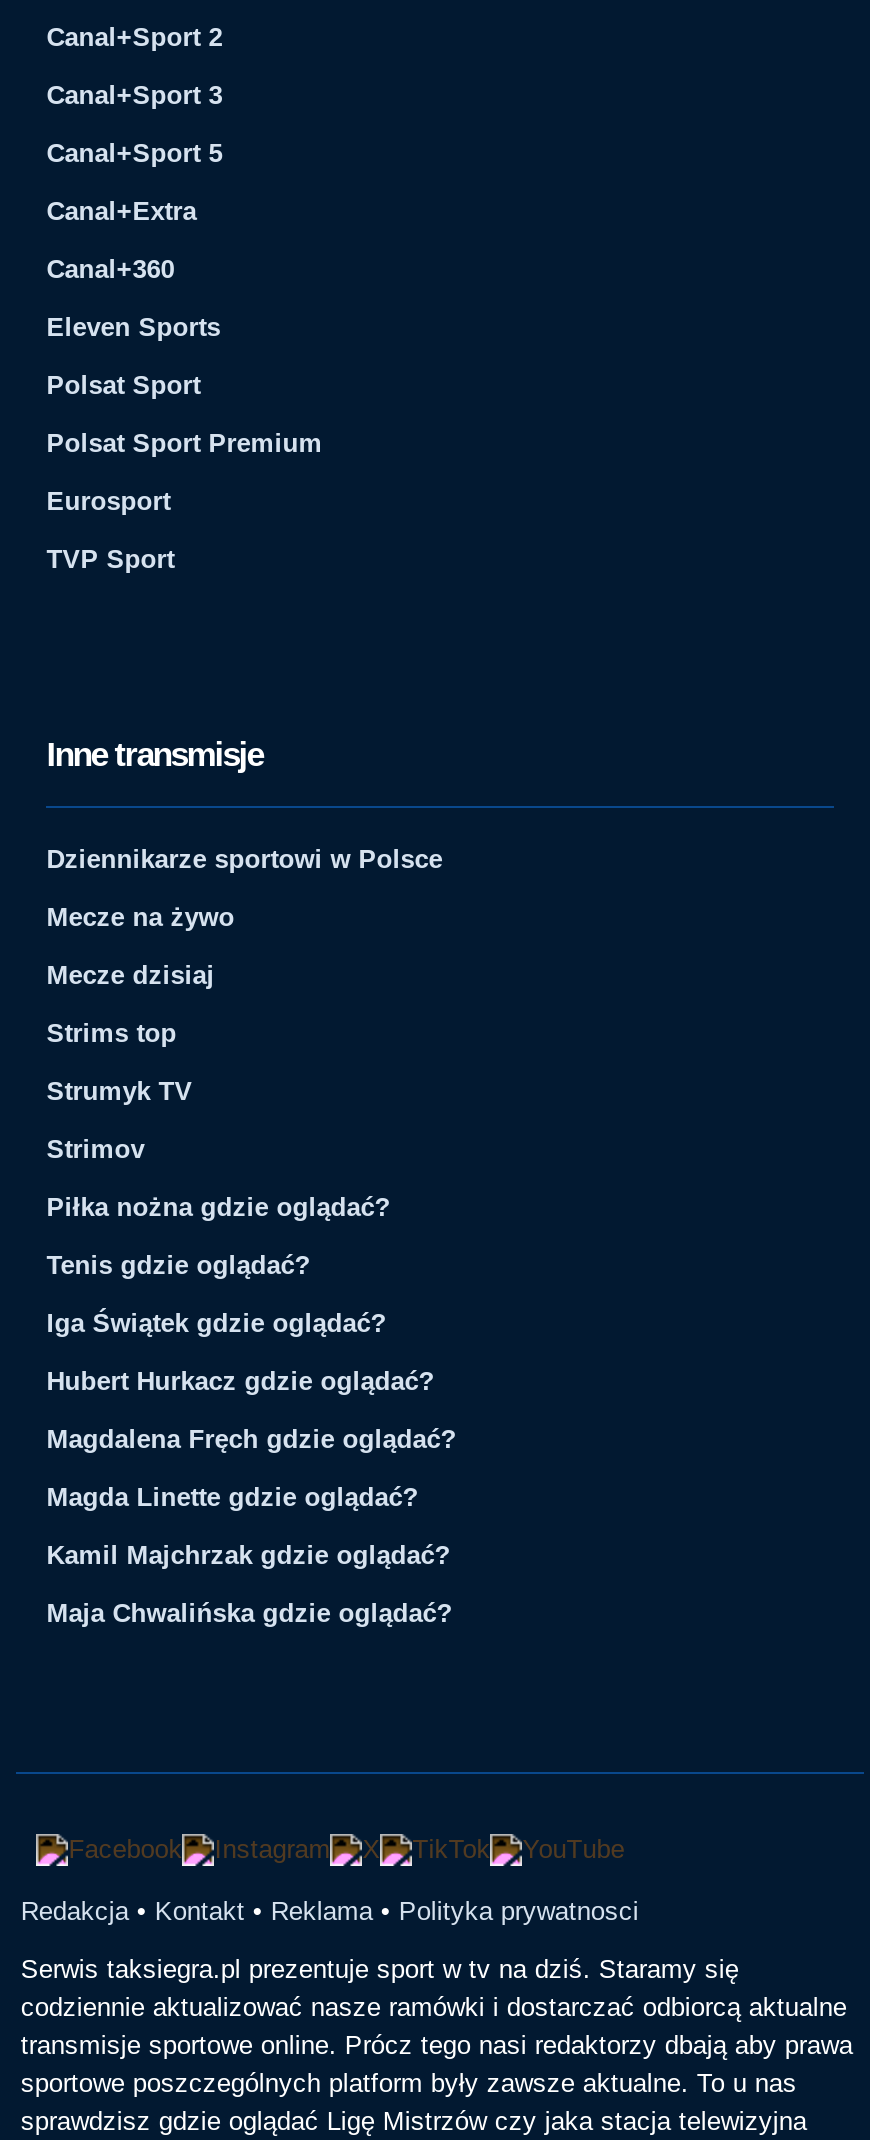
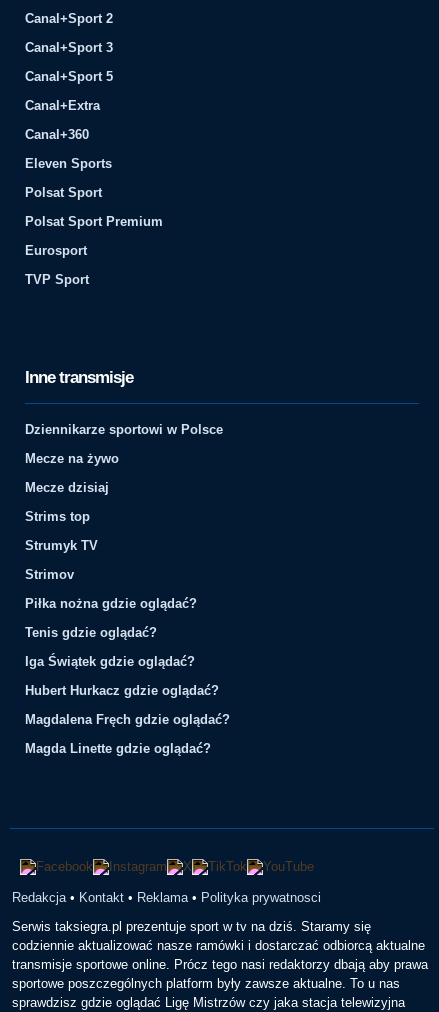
[46,1540,452,1628] Kamil Majchrzak gdzie oglądać? | Maja Chwalińska gdzie oglądać? -> none

